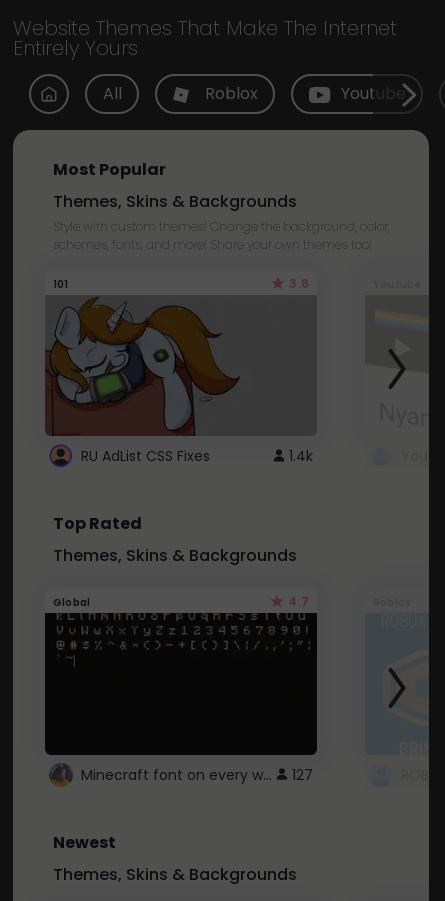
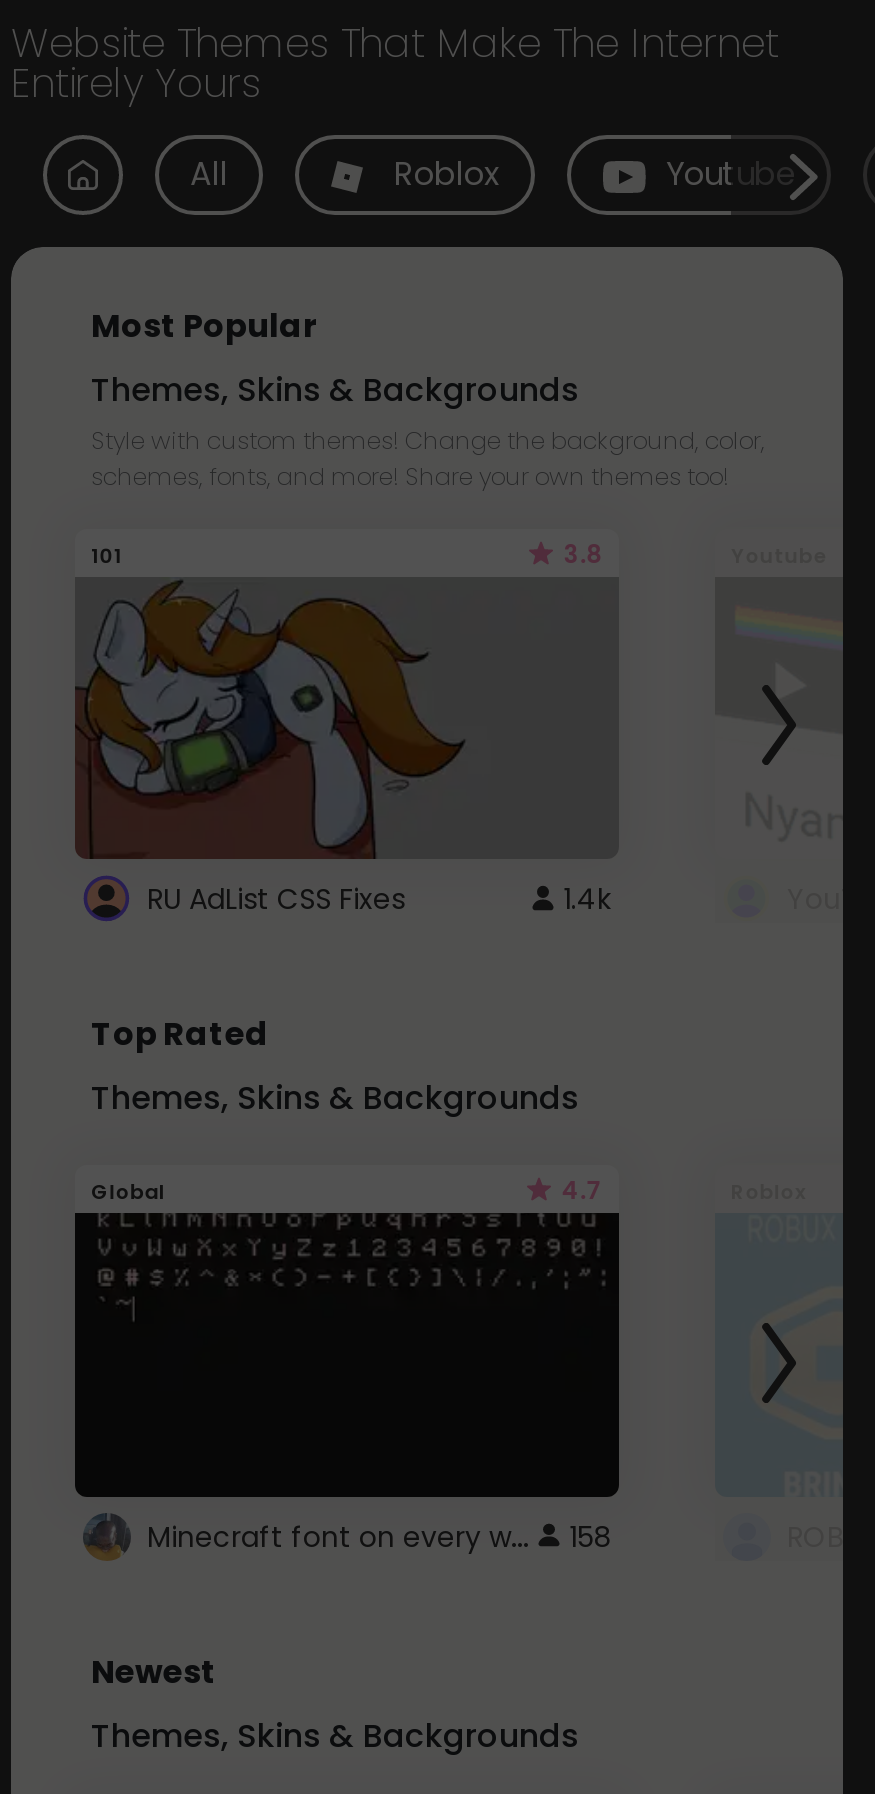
[292,765,313,785] 127 -> [569,1517,611,1557] 158

